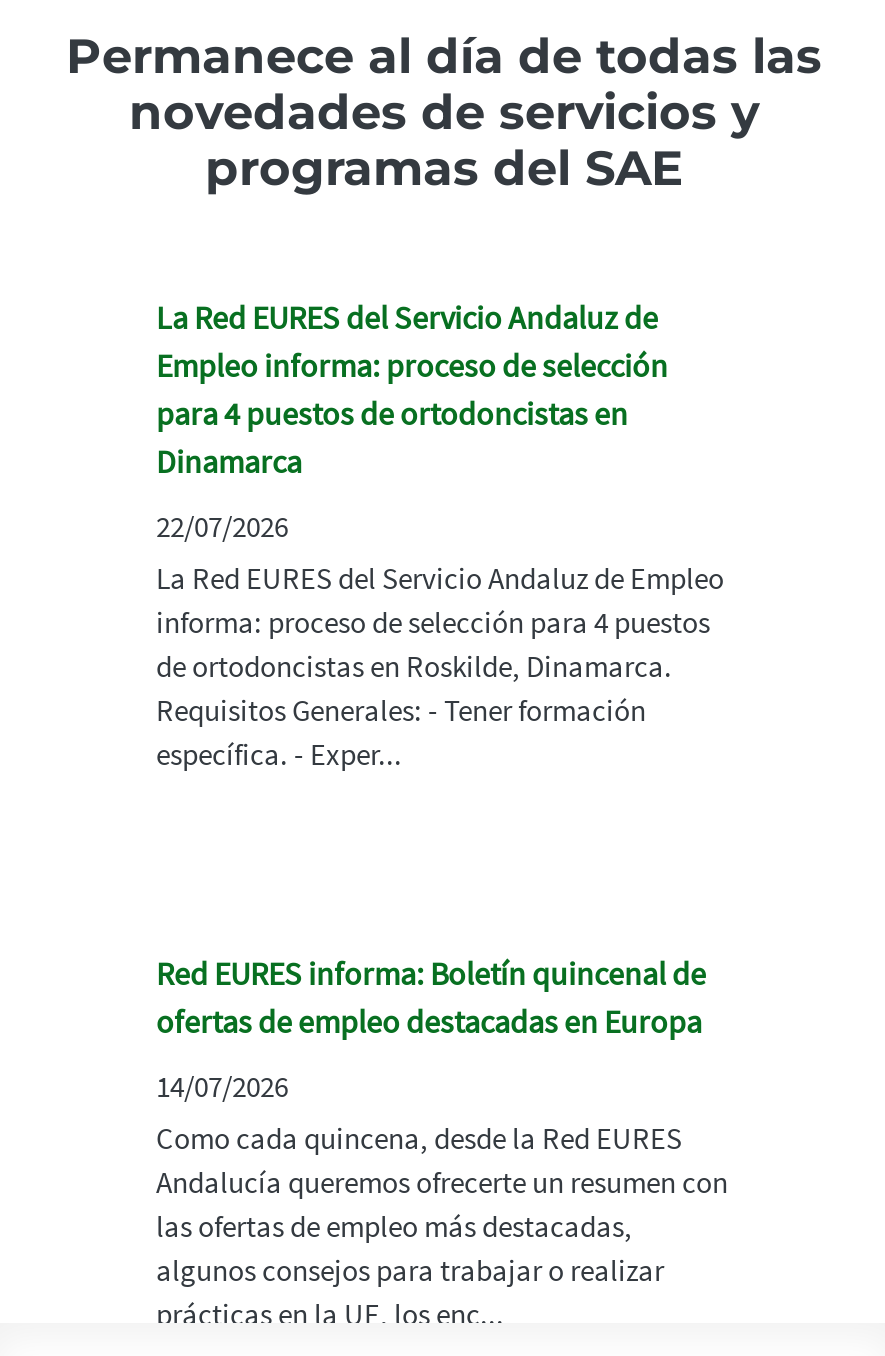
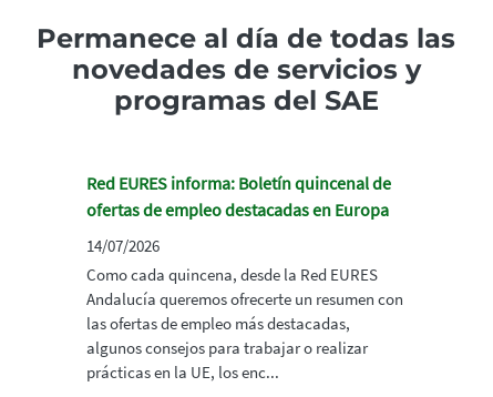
[156,297,724,773] La Red EURES del Servicio Andaluz de | Empleo informa: proceso de selección | para 4 puestos de ortodoncistas en | Dinamarca | 22/07/2026 | La Red EURES del Servicio Andaluz de Empleo | informa: proceso de selección para 4 puestos | de ortodoncistas en Roskilde, Dinamarca. | Requisitos Generales: - Tener formación | específica. - Exper... -> none

